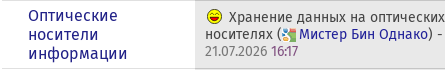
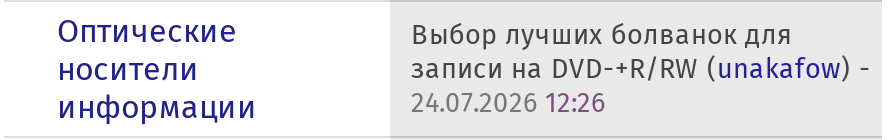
[205,9,445,60] Хранение данных на оптических | носителях ( | Мистер Бин Однако) - | 21.07.2026 16:17 -> [411,18,871,120] Выбор лучших болванок для | записи на DVD-+R/RW (unakafow) - | 24.07.2026 12:26

